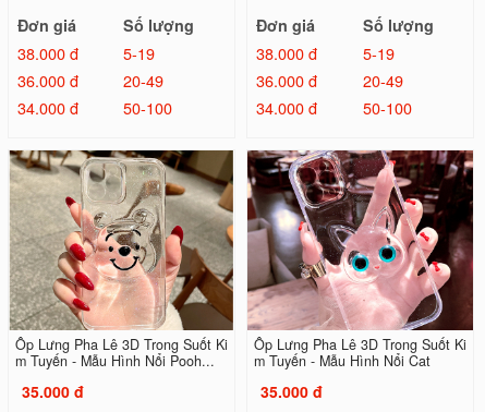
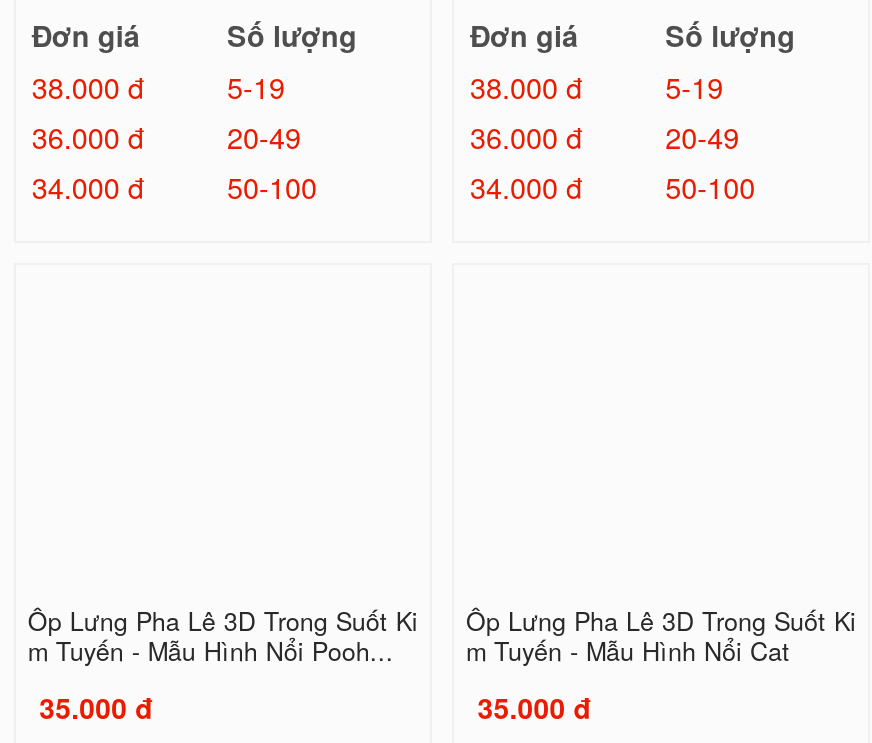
[9,149,234,331] [image] -> none
[246,149,474,331] [image] -> none

